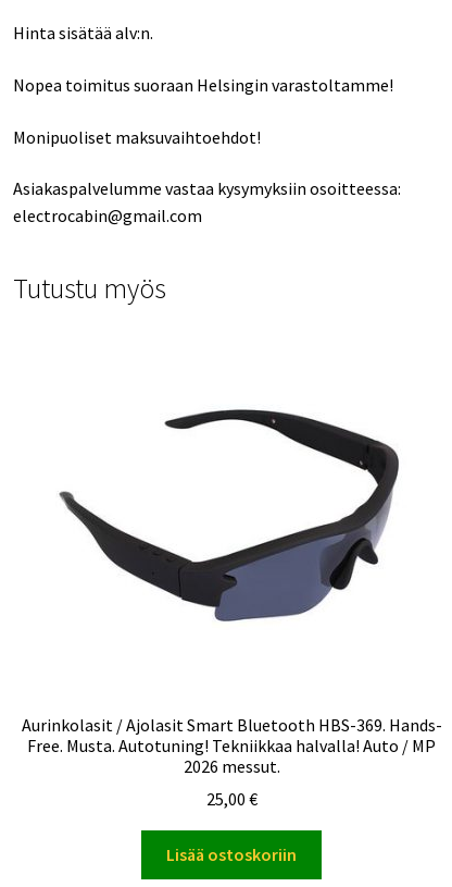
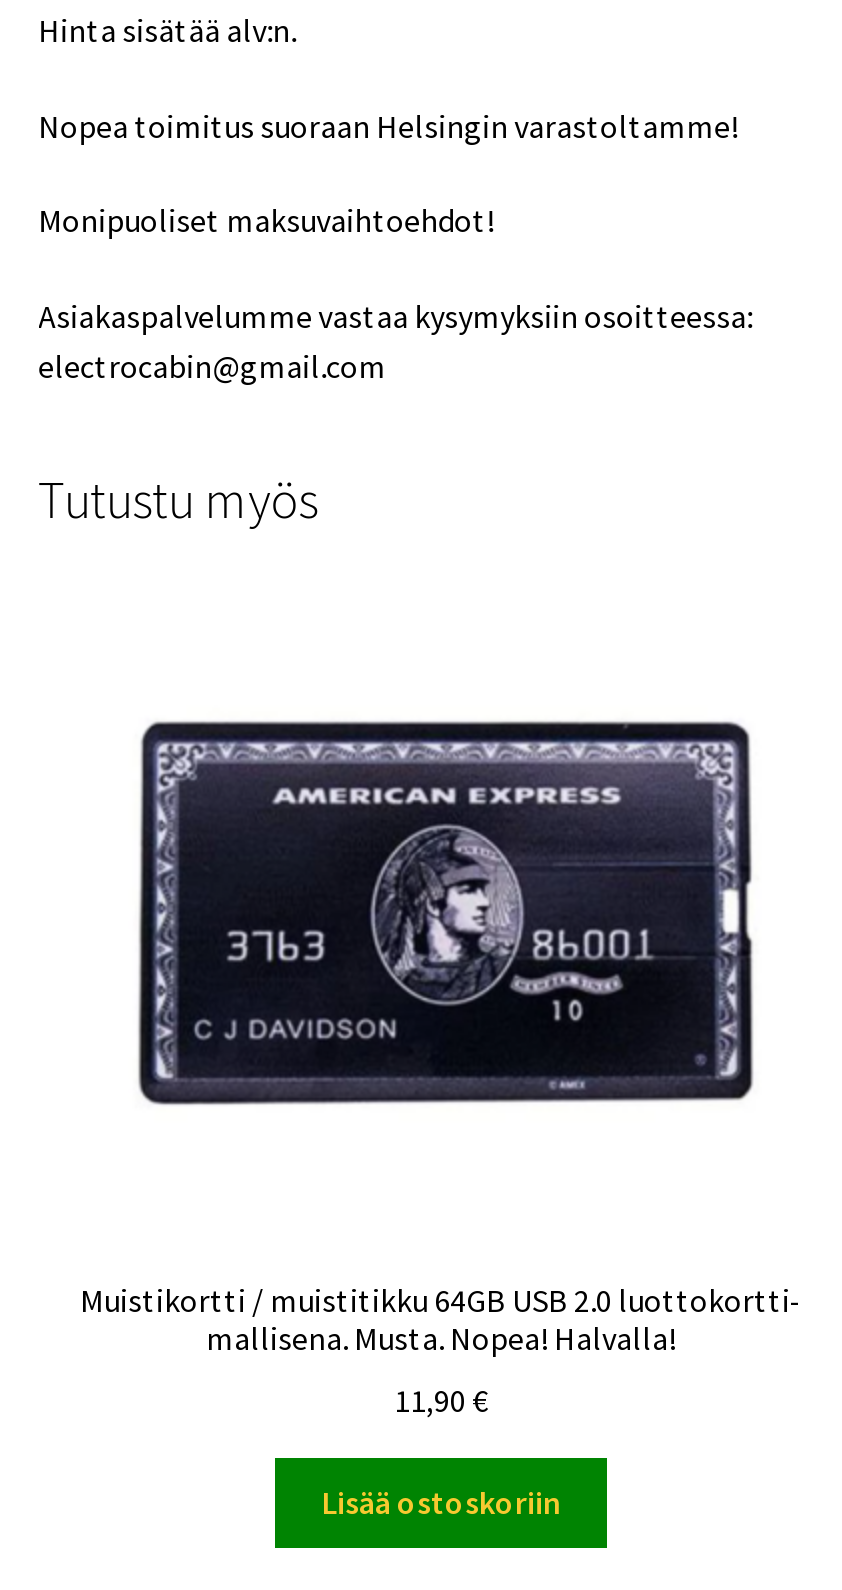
[59,410,401,623] [image] -> [137,719,755,1107] [image]
[21,714,442,777] Aurinkolasit / Ajolasit Smart Bluetooth HBS-369. Hands- | Free. Musta. Autotuning! Tekniikkaa halvalla! Auto / MP | 2026 messut. -> [80,1281,802,1359] Muistikortti / muistitikku 64GB USB 2.0 luottokortti- | mallisena. Musta. Nopea! Halvalla!
[206,788,257,810] 25,00 € -> [394,1380,488,1420] 11,90 €

